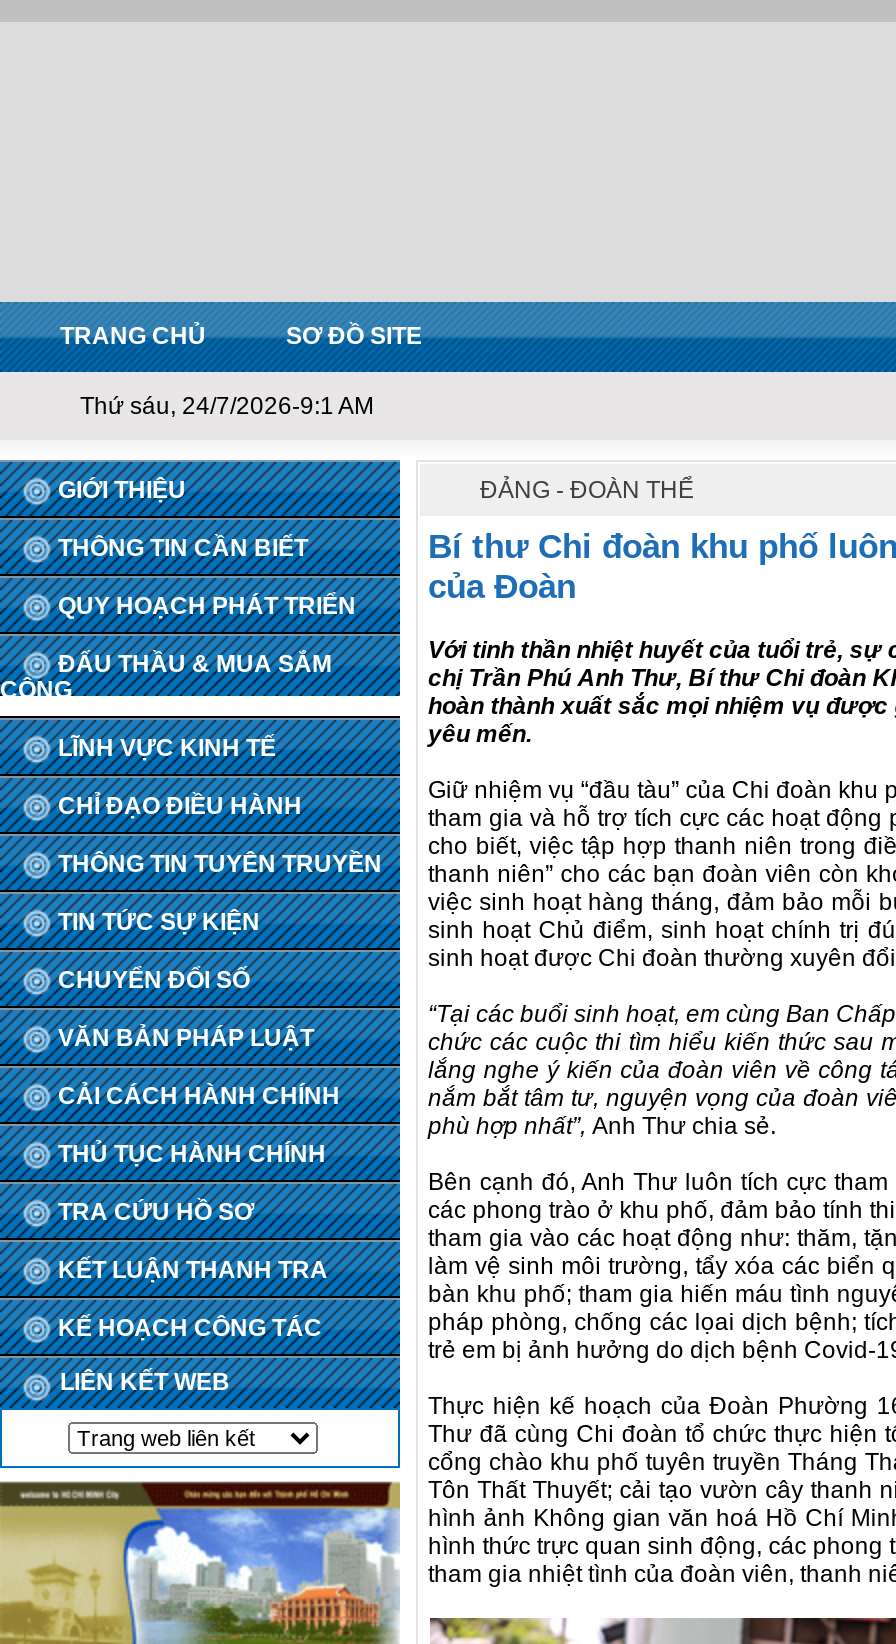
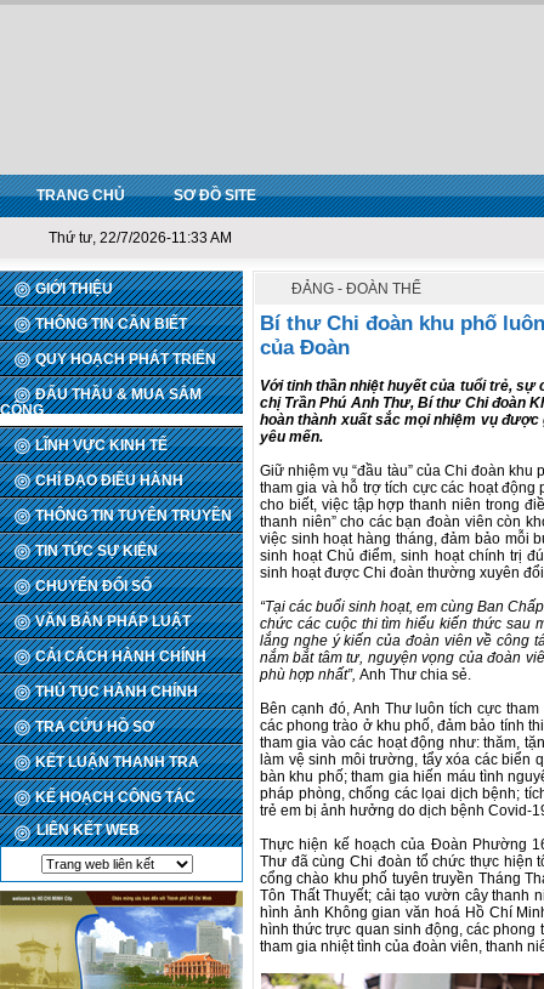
[80,392,374,420] Thứ sáu, 24/7/2026-9:1 AM -> [49,229,232,246] Thứ tư, 22/7/2026-11:33 AM

